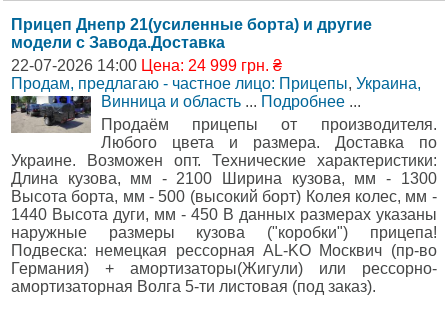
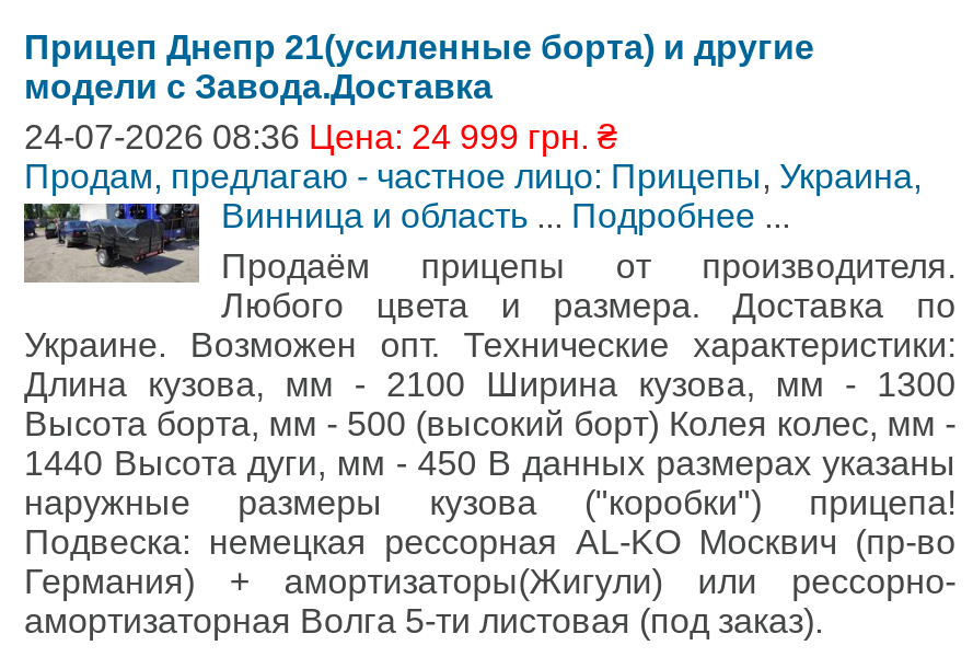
[11,57,282,74] 22-07-2026 14:00 Цена: 24 999 грн. ₴ -> [24,117,617,154] 24-07-2026 08:36 Цена: 24 999 грн. ₴

